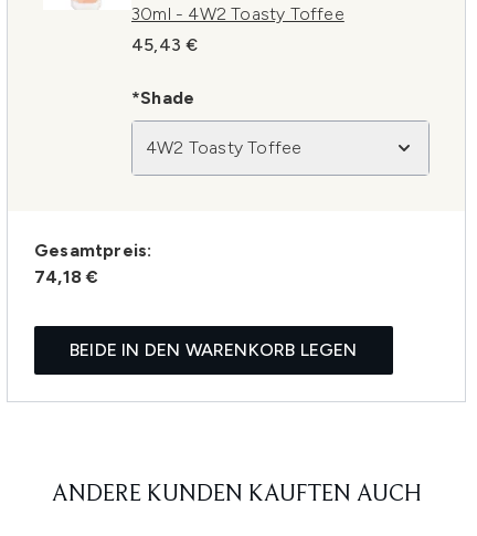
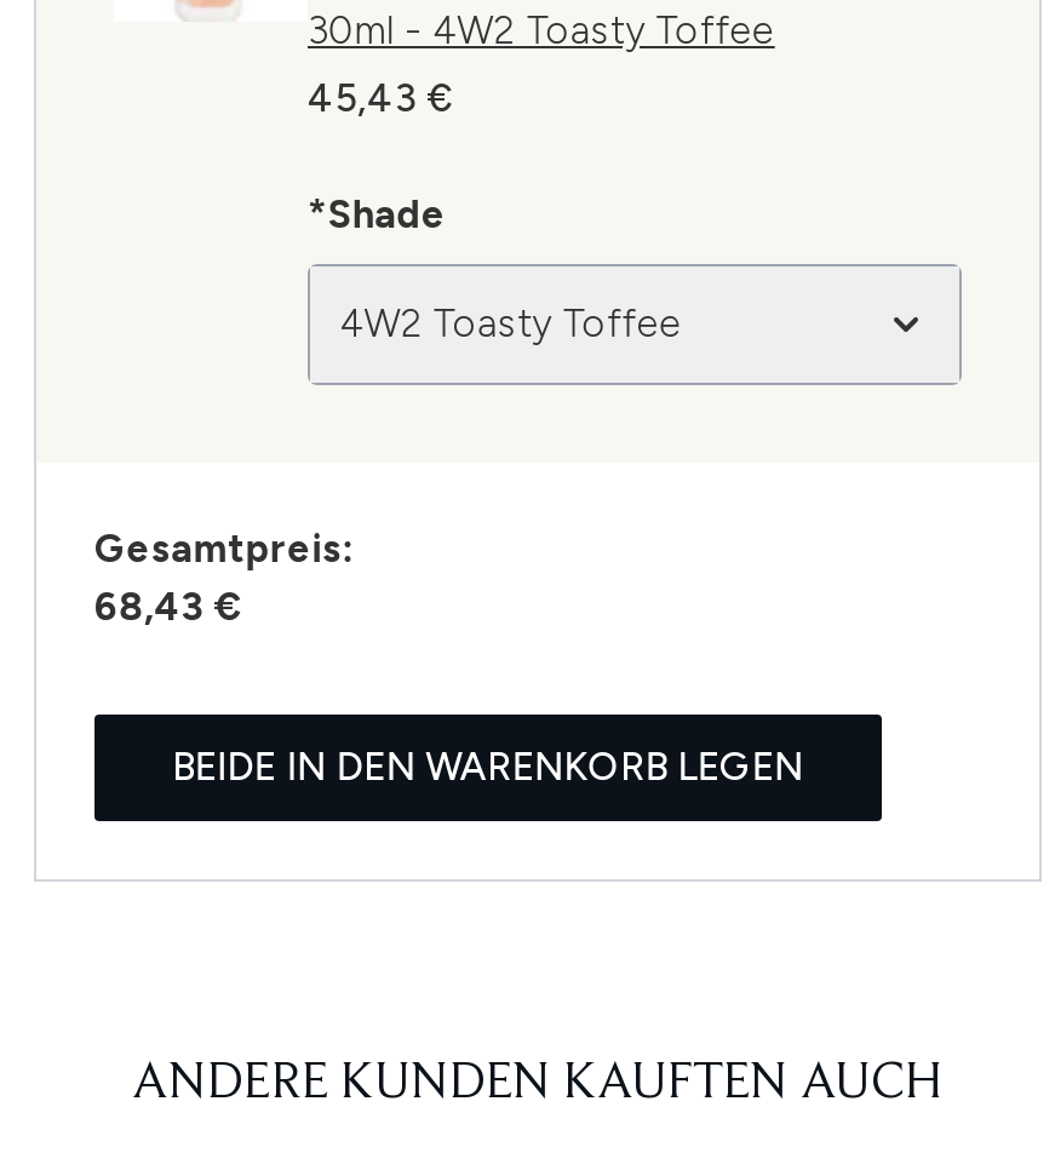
[34,267,99,288] 74,18 € -> [94,585,241,631] 68,43 €

